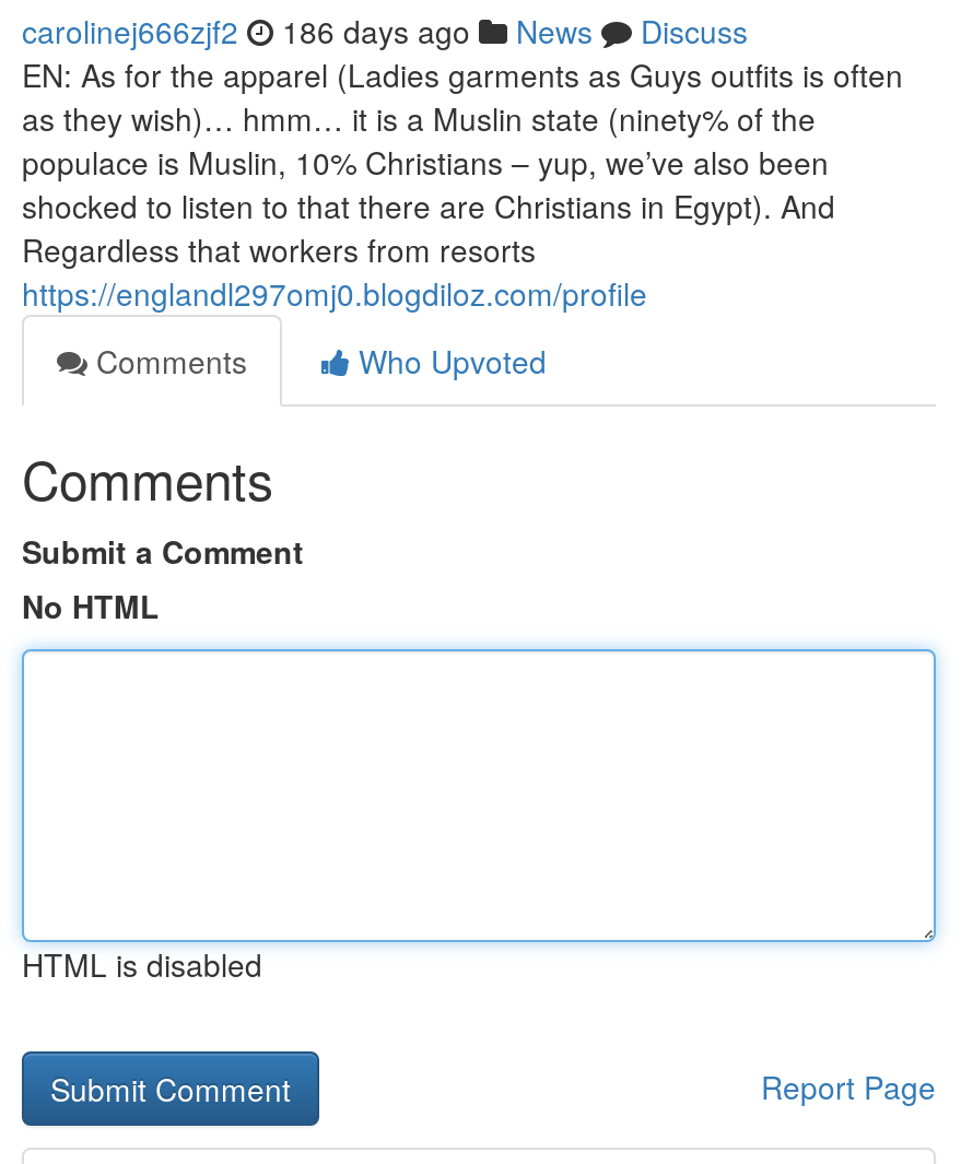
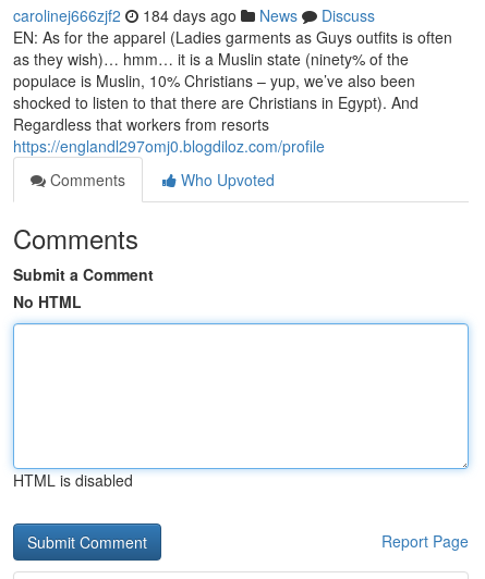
[22,9,748,52] carolinej666zjf2 186 days ago News Discuss -> [13,4,375,26] carolinej666zjf2 184 days ago News Discuss

